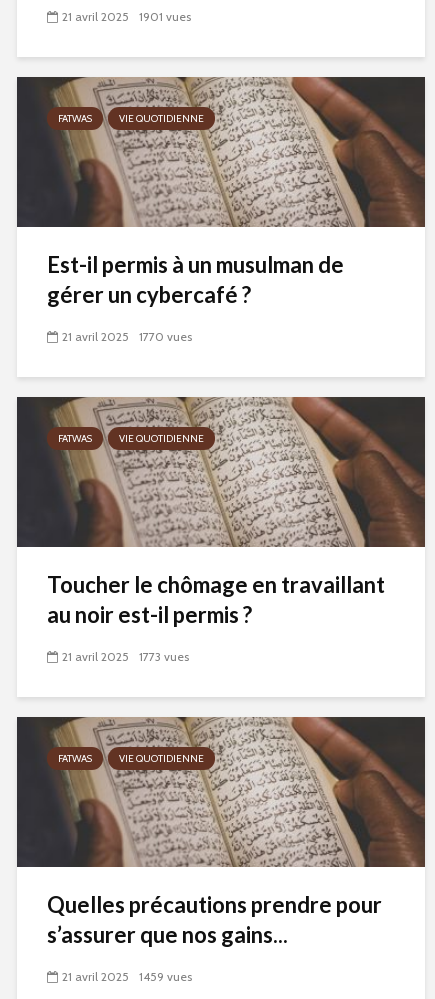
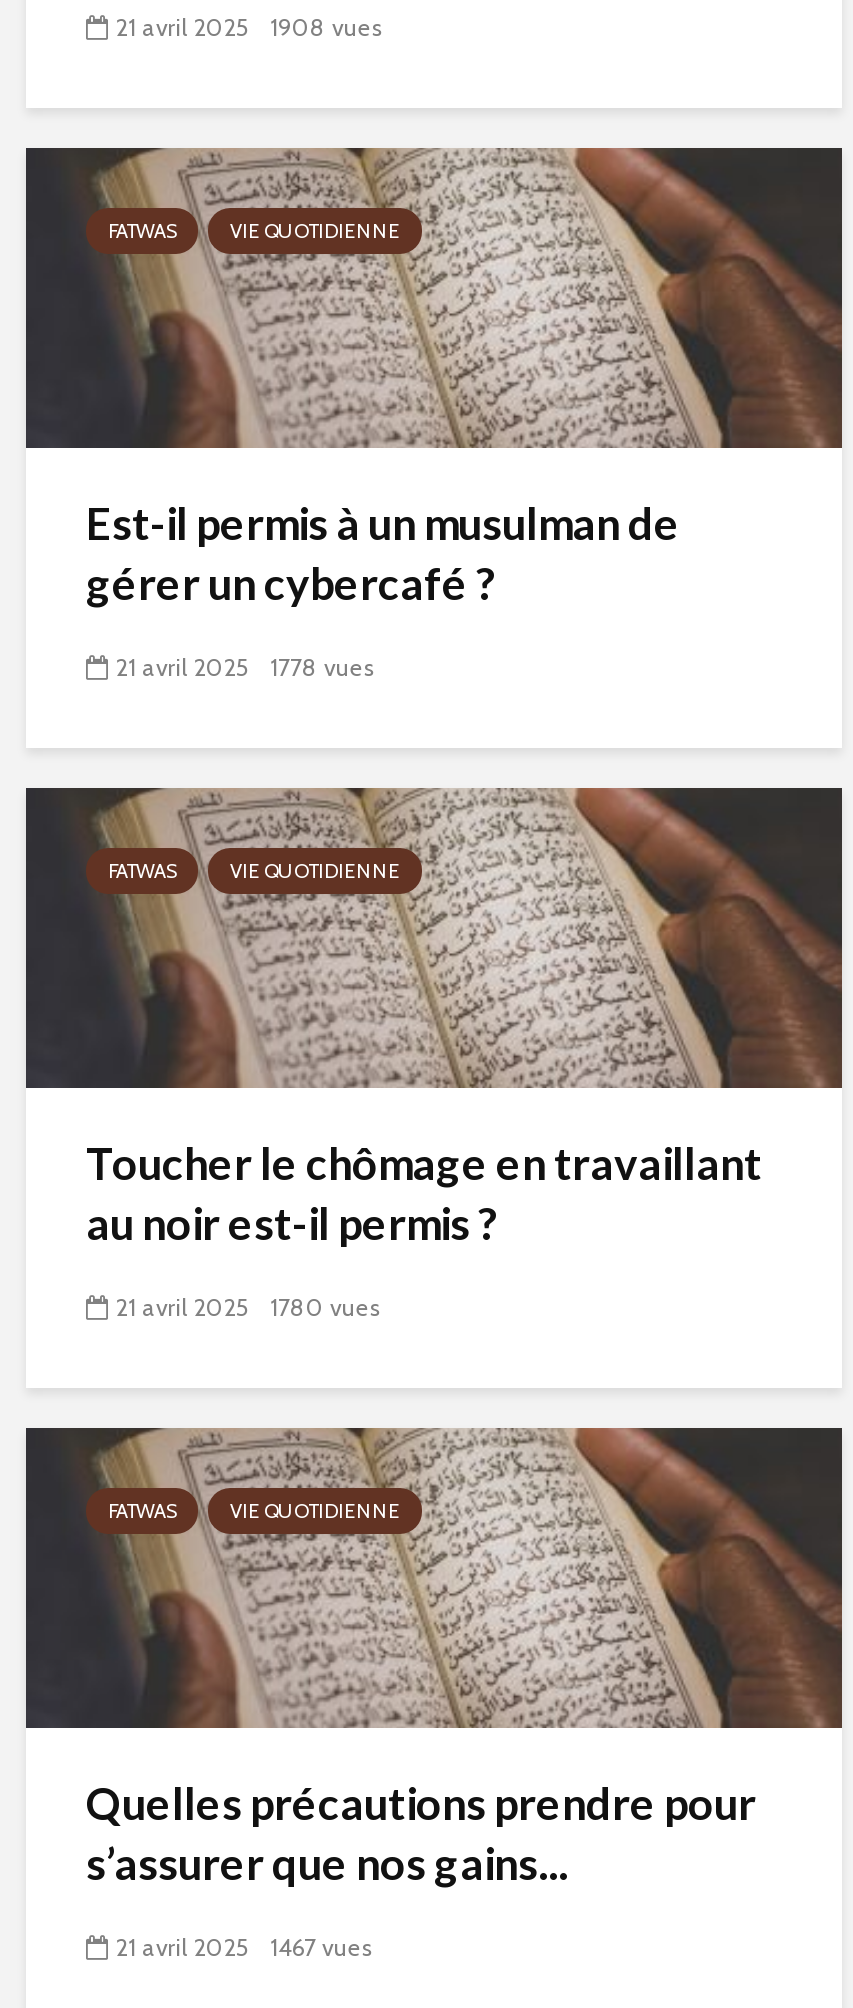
[62,9,191,24] 21 avril 2025 1901 vues -> [116,12,382,42] 21 avril 2025 1908 vues
[62,329,192,344] 21 avril 2025 1770 vues -> [116,652,374,682] 21 avril 2025 1778 vues
[62,649,189,664] 21 avril 2025 1773 vues -> [116,1292,380,1322] 21 avril 2025 1780 vues
[62,969,192,984] 21 avril 2025 1459 vues -> [116,1932,372,1962] 21 avril 2025 1467 vues

